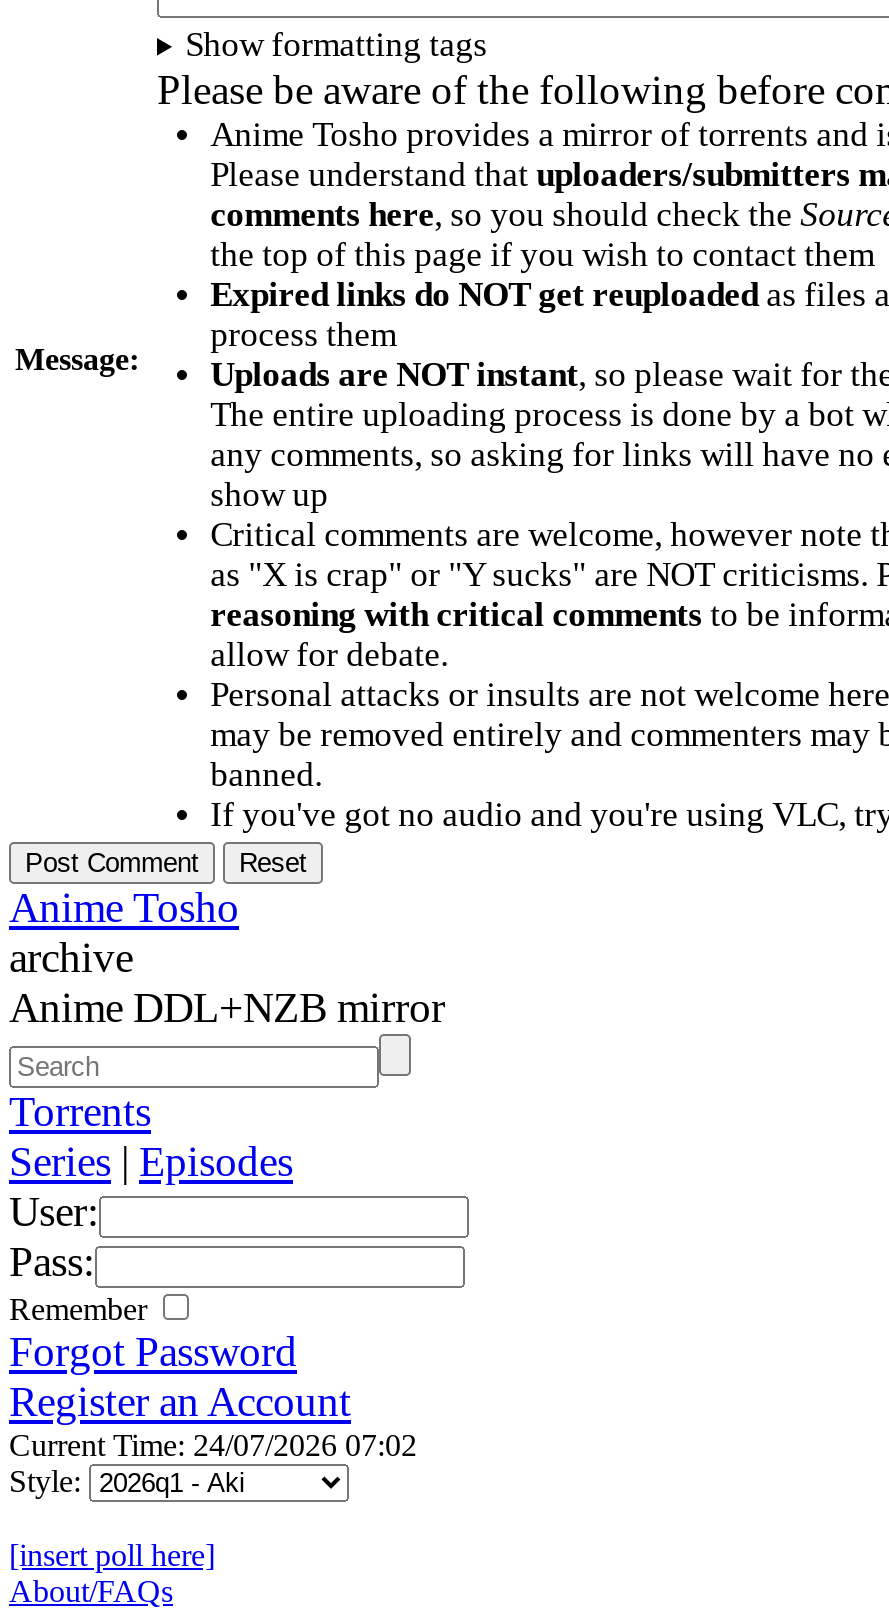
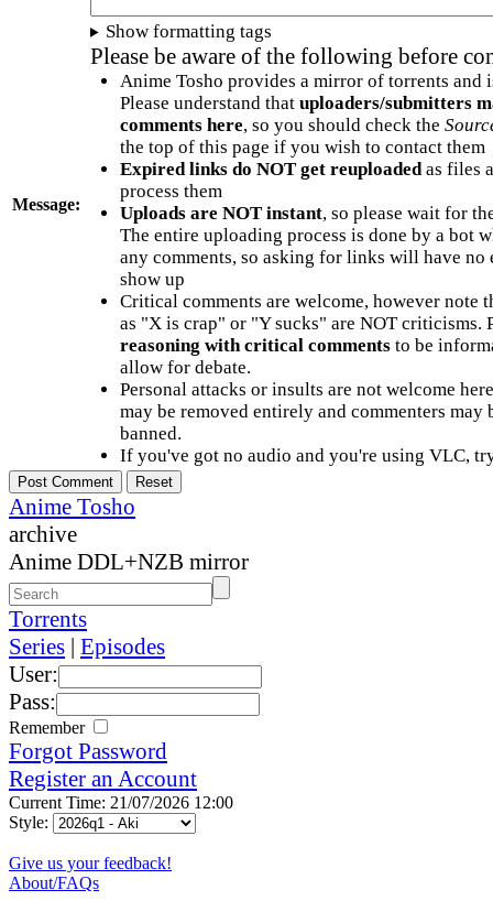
[9,1428,417,1462] Current Time: 24/07/2026 07:02 -> [9,793,233,812] Current Time: 21/07/2026 12:00
[9,1538,215,1572] [insert poll here] -> [9,853,172,872] Give us your feedback!

